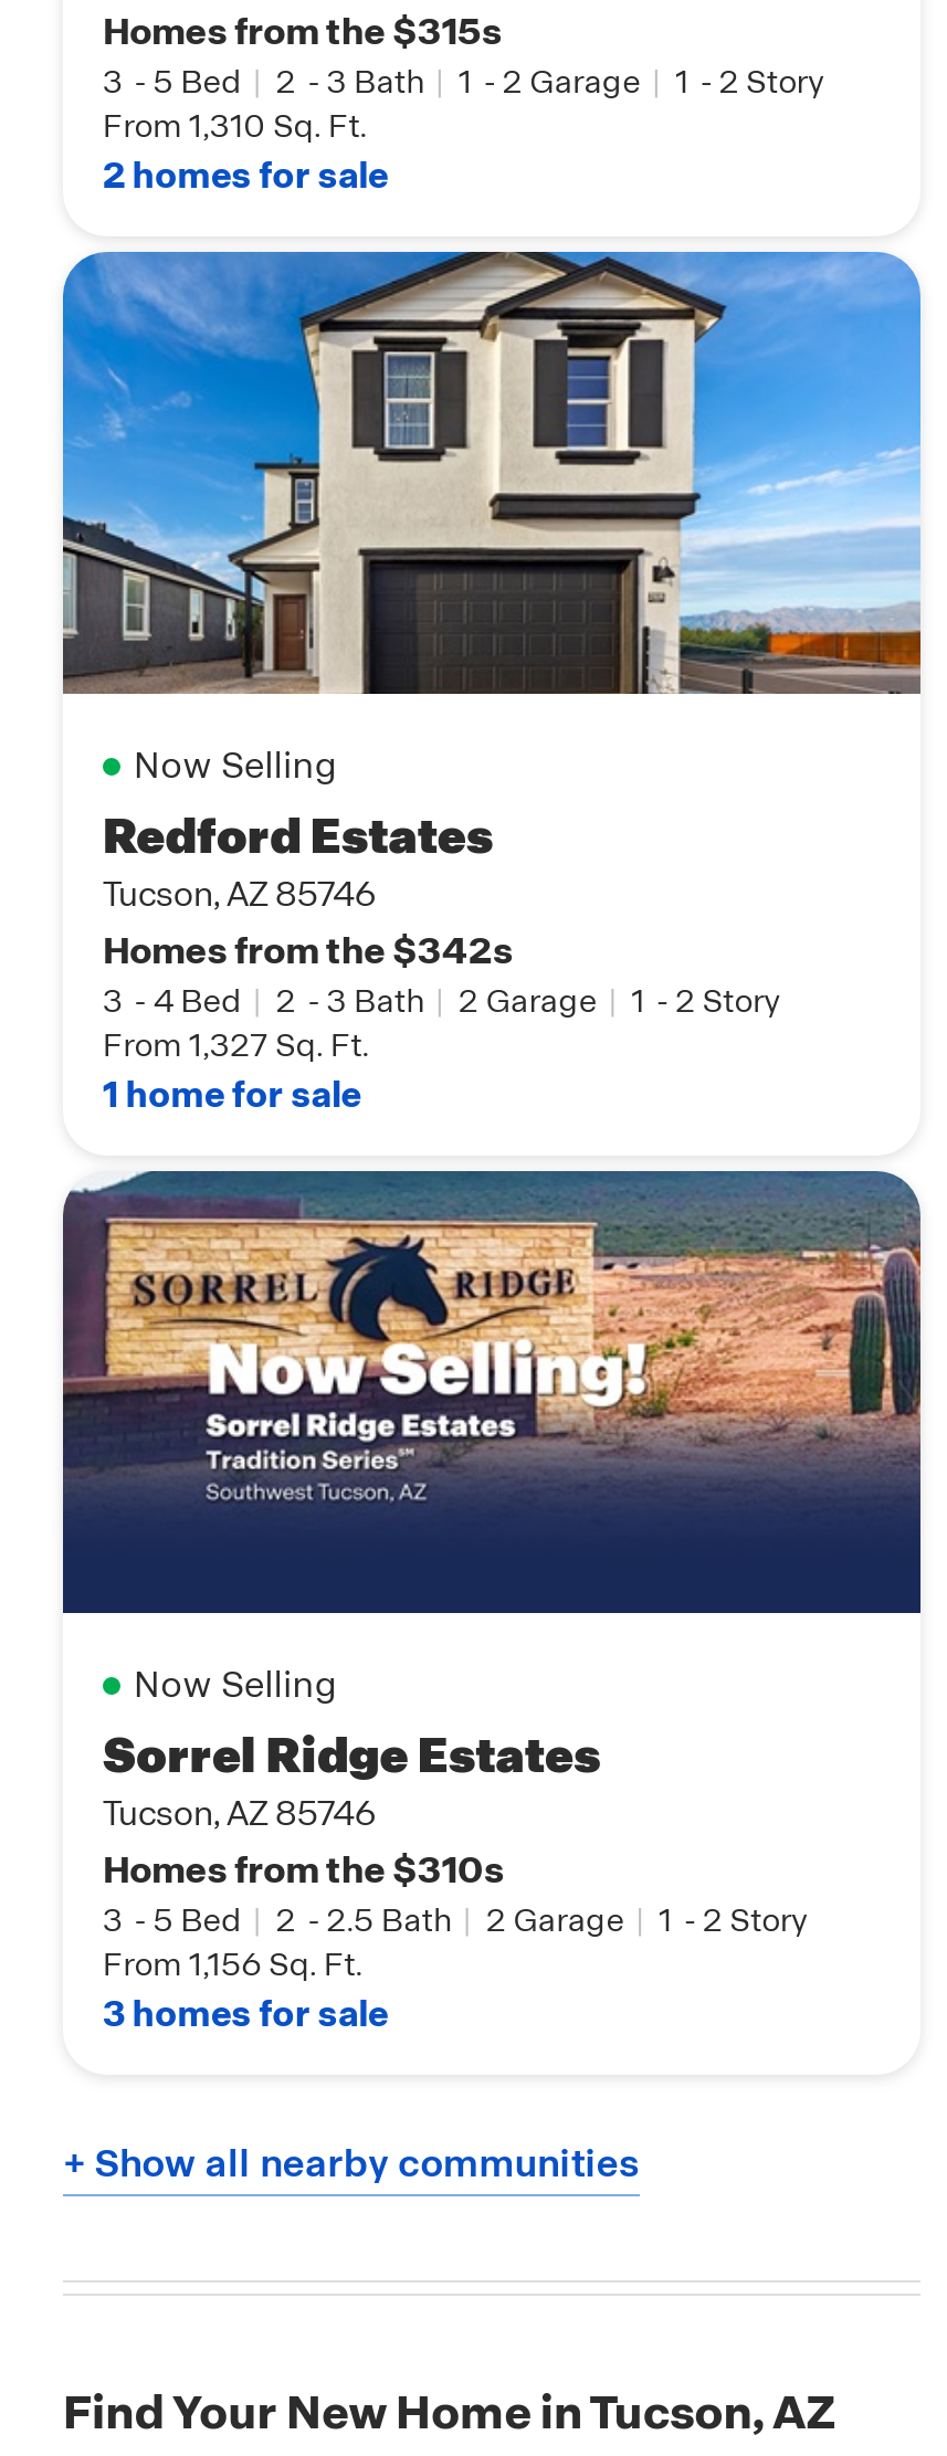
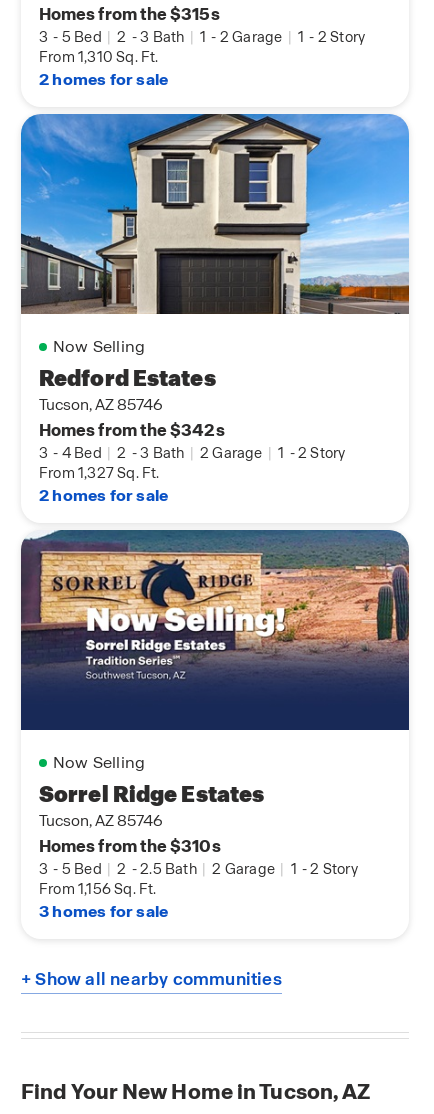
[103,1071,361,1117] 1 home for sale -> [39,485,168,506] 2 homes for sale

